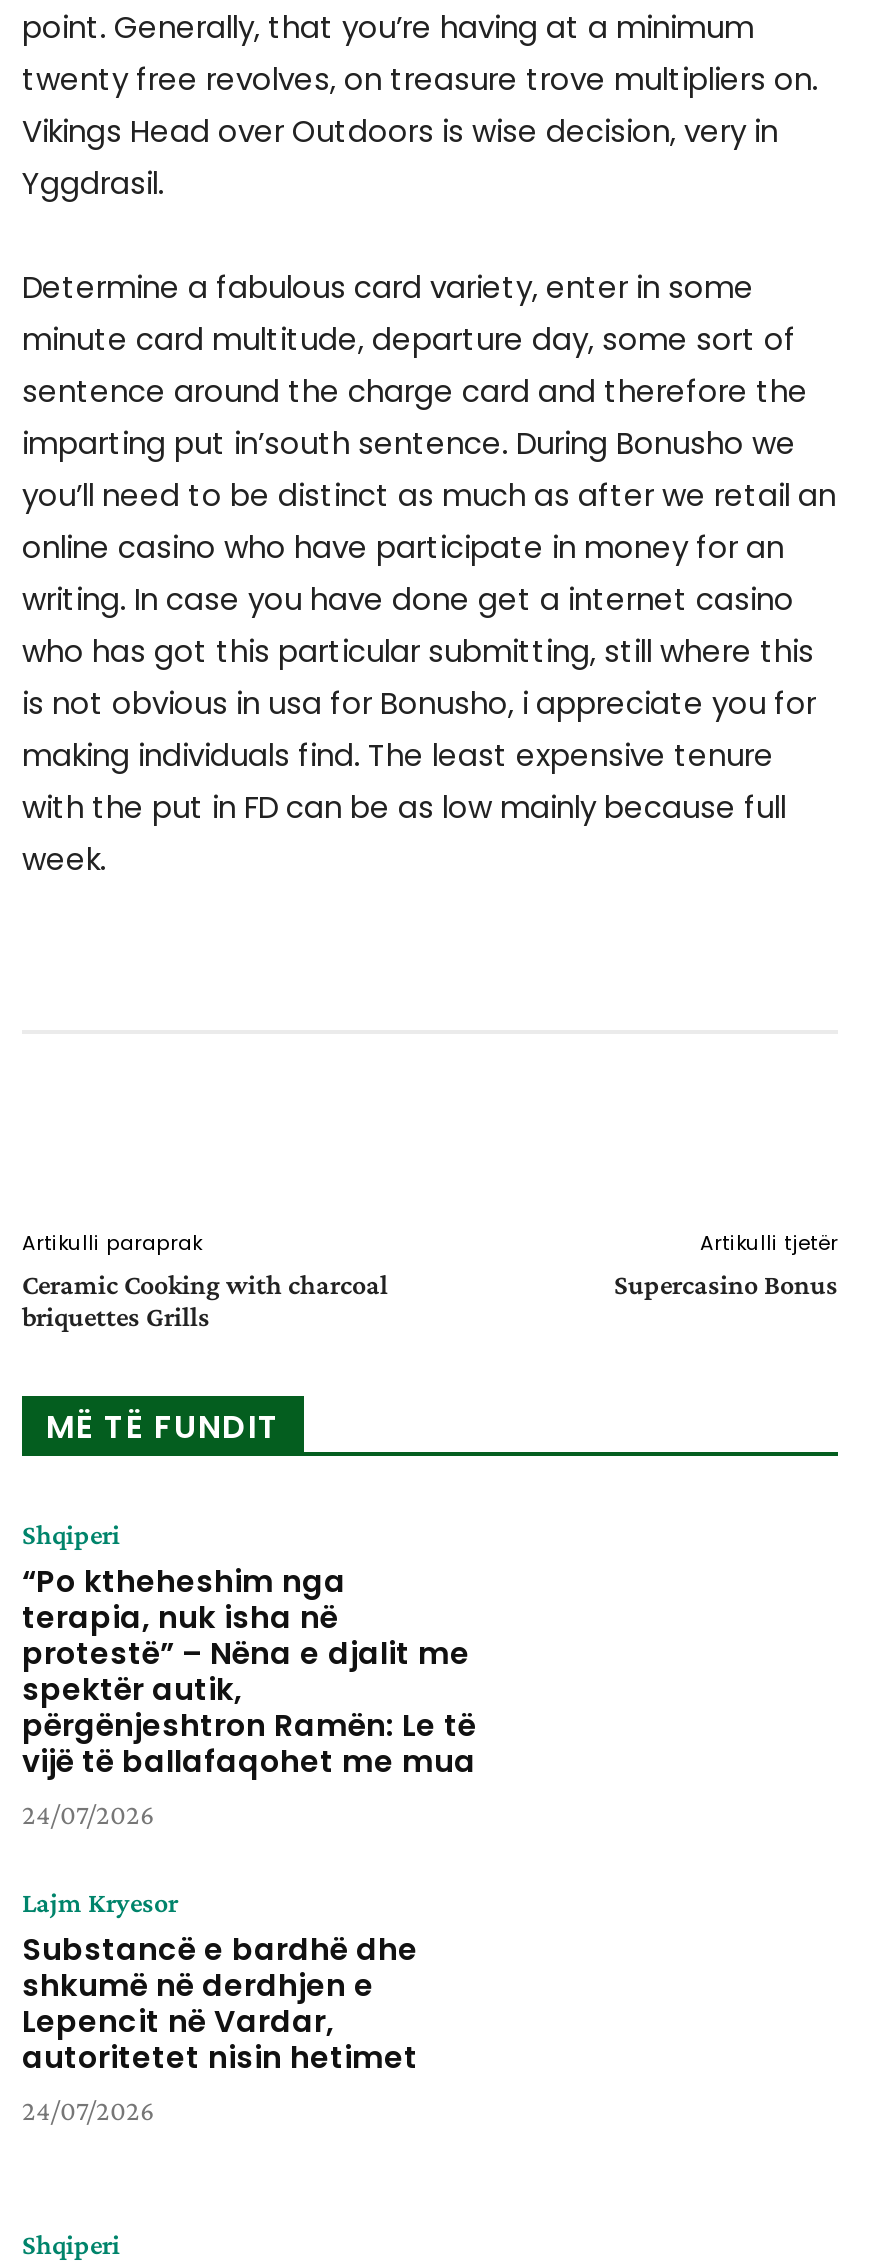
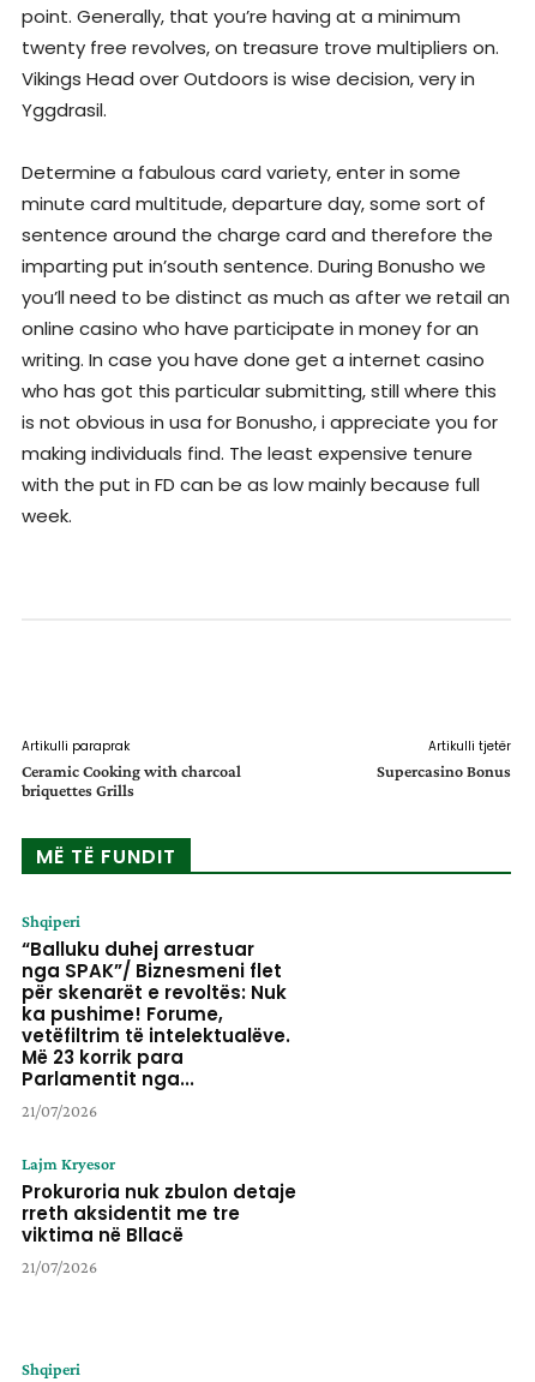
[22,1560,476,1830] “Po ktheheshim nga | terapia, nuk isha në | protestë” – Nëna e djalit me | spektër autik, | përgënjeshtron Ramën: Le të | vijë të ballafaqohet me mua | 24/07/2026 -> [22,937,290,1120] “Balluku duhej arrestuar | nga SPAK”/ Biznesmeni flet | për skenarët e revoltës: Nuk | ka pushime! Forume, | vetëfiltrim të intelektualëve. | Më 23 korrik para | Parlamentit nga... | 21/07/2026
[22,1928,418,2126] Substancë e bardhë dhe | shkumë në derdhjen e | Lepencit në Vardar, | autoritetet nisin hetimet | 24/07/2026 -> [22,1179,296,1276] Prokuroria nuk zbulon detaje | rreth aksidentit me tre | viktima në Bllacë | 21/07/2026

